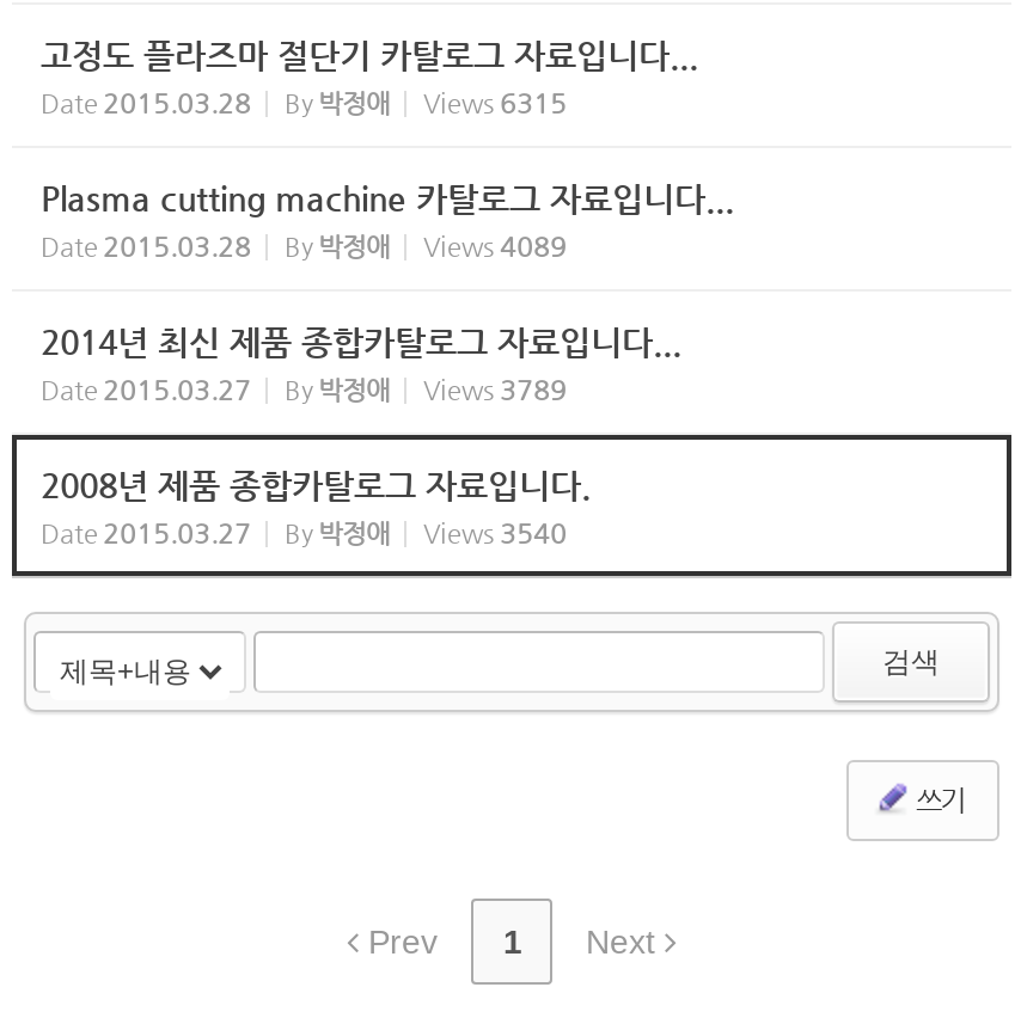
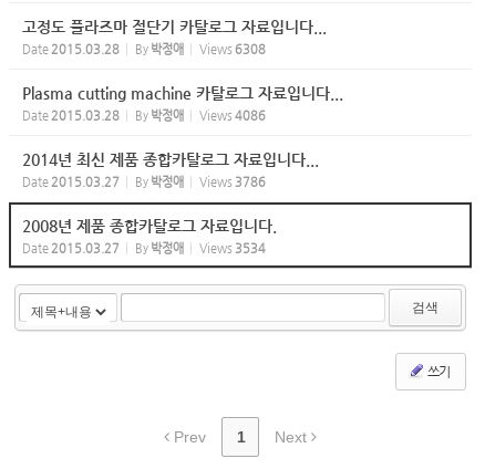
[41,89,567,120] Date 2015.03.28 By 박정애 Views 6315 -> [22,42,266,57] Date 2015.03.28 By 박정애 Views 6308
[41,233,567,264] Date 2015.03.28 By 박정애 Views 4089 -> [22,109,266,123] Date 2015.03.28 By 박정애 Views 4086
[41,376,567,407] Date 2015.03.27 By 박정애 Views 3789 -> [22,175,266,190] Date 2015.03.27 By 박정애 Views 3786
[41,520,567,551] Date 2015.03.27 By 박정애 Views 3540 -> [22,242,266,256] Date 2015.03.27 By 박정애 Views 3534

